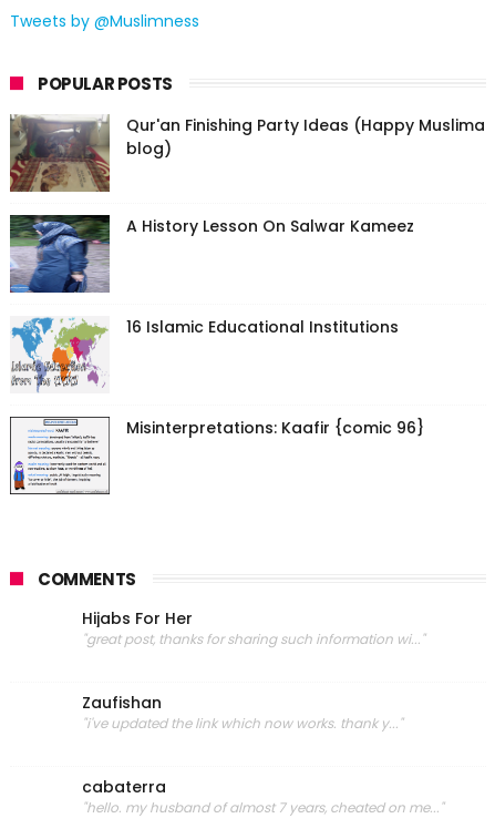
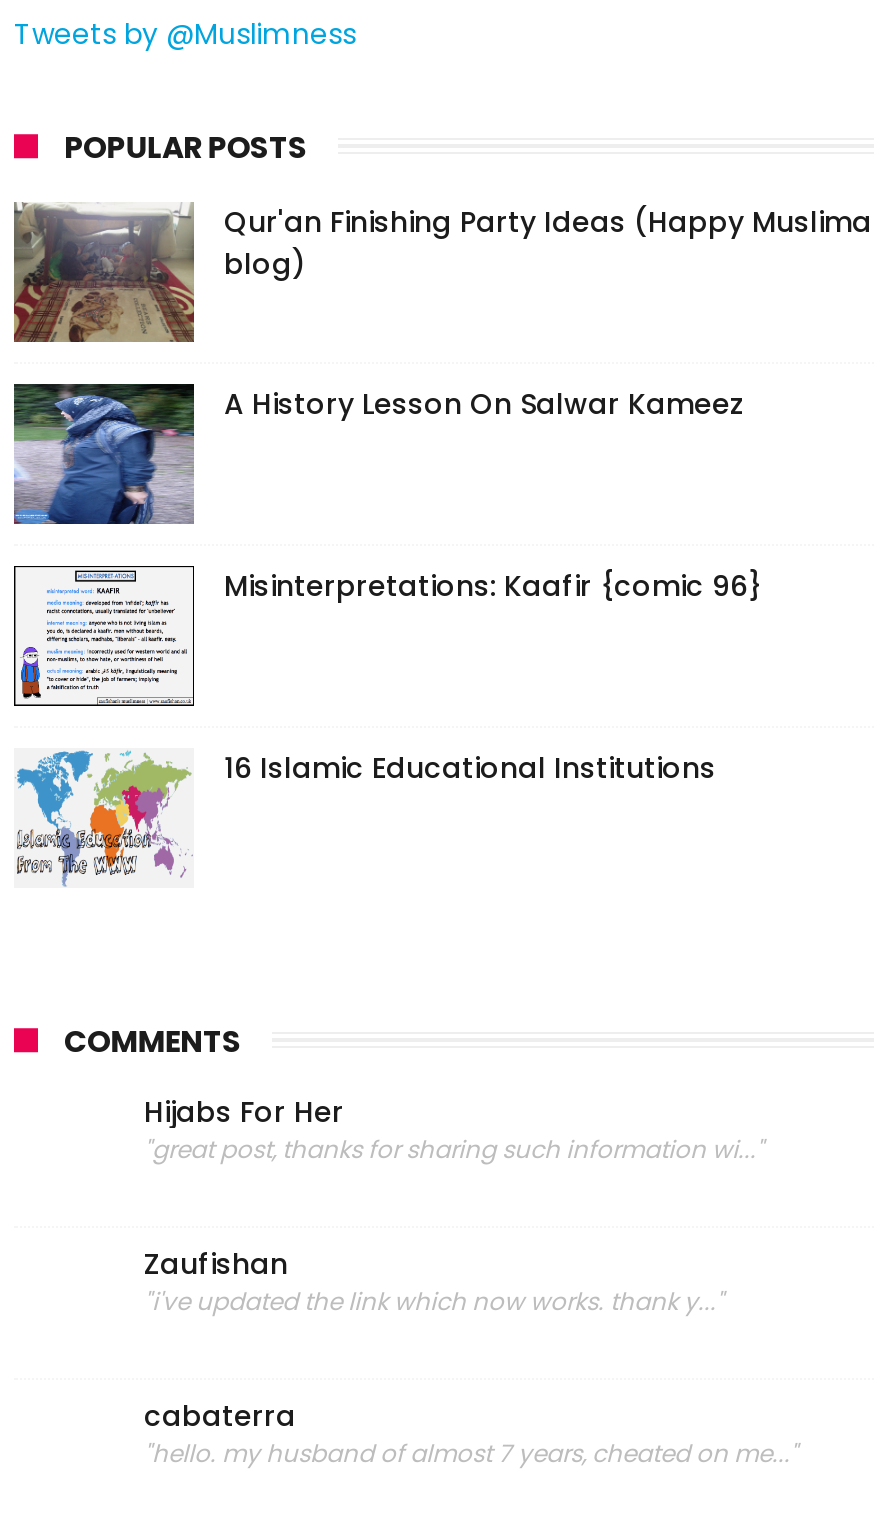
moved [10,316,399,389] -> [14,748,716,880]: [image] | 16 Islamic Educational Institutions
moved [9,416,424,495] -> [12,564,762,708]: [image] | Misinterpretations: Kaafir {comic 96}

